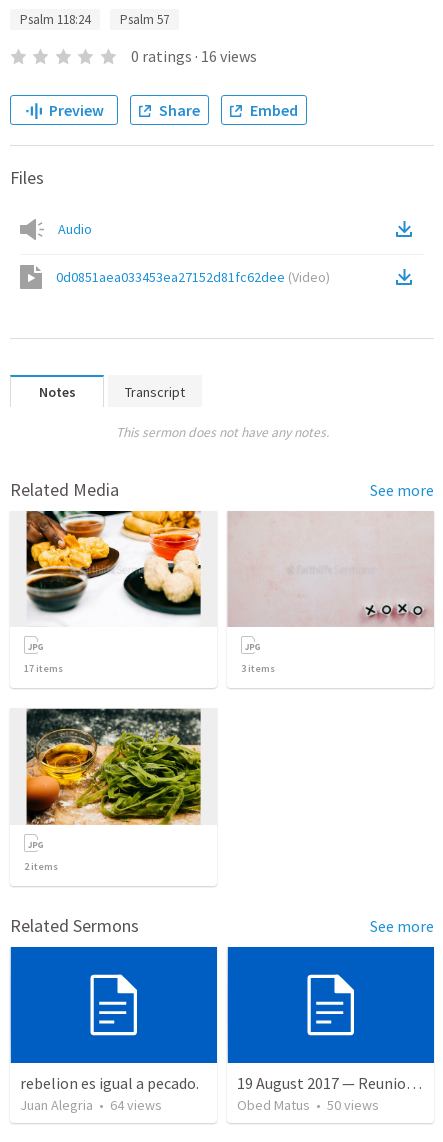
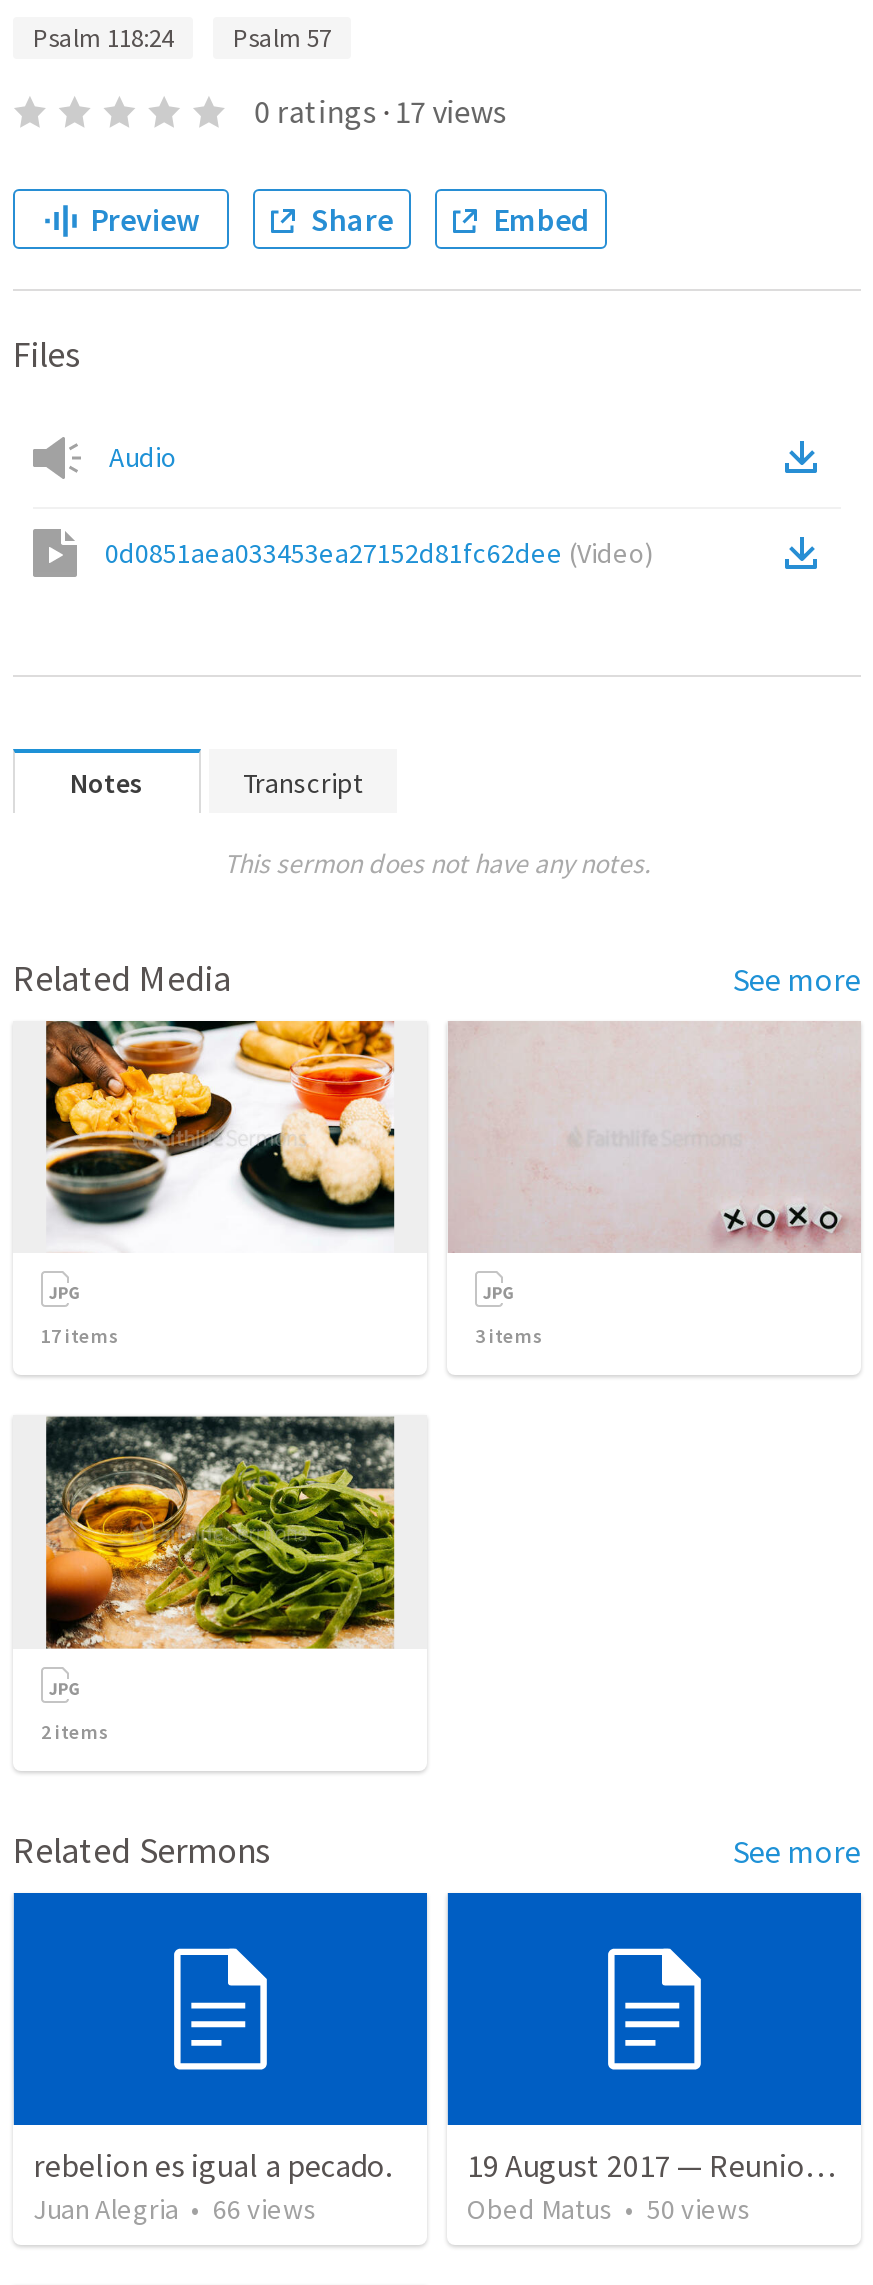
[131,46,257,66] 0 ratings · 16 views -> [254,91,506,131] 0 ratings · 17 views
[20,1096,162,1114] Juan Alegria • 64 views -> [33,2192,317,2228] Juan Alegria • 66 views

